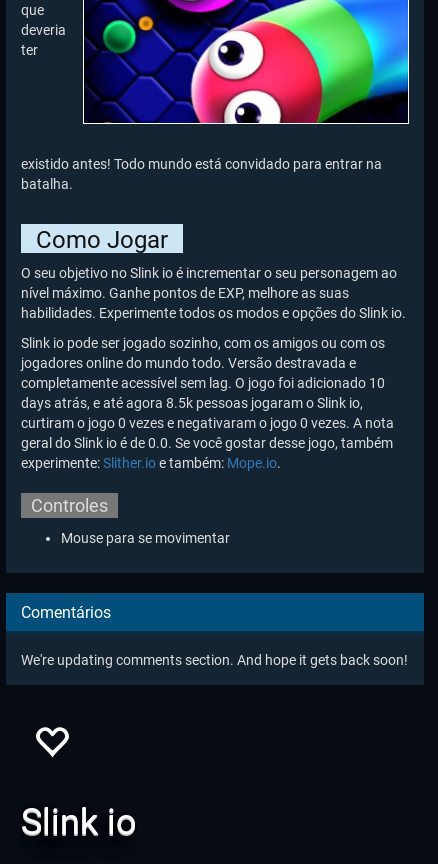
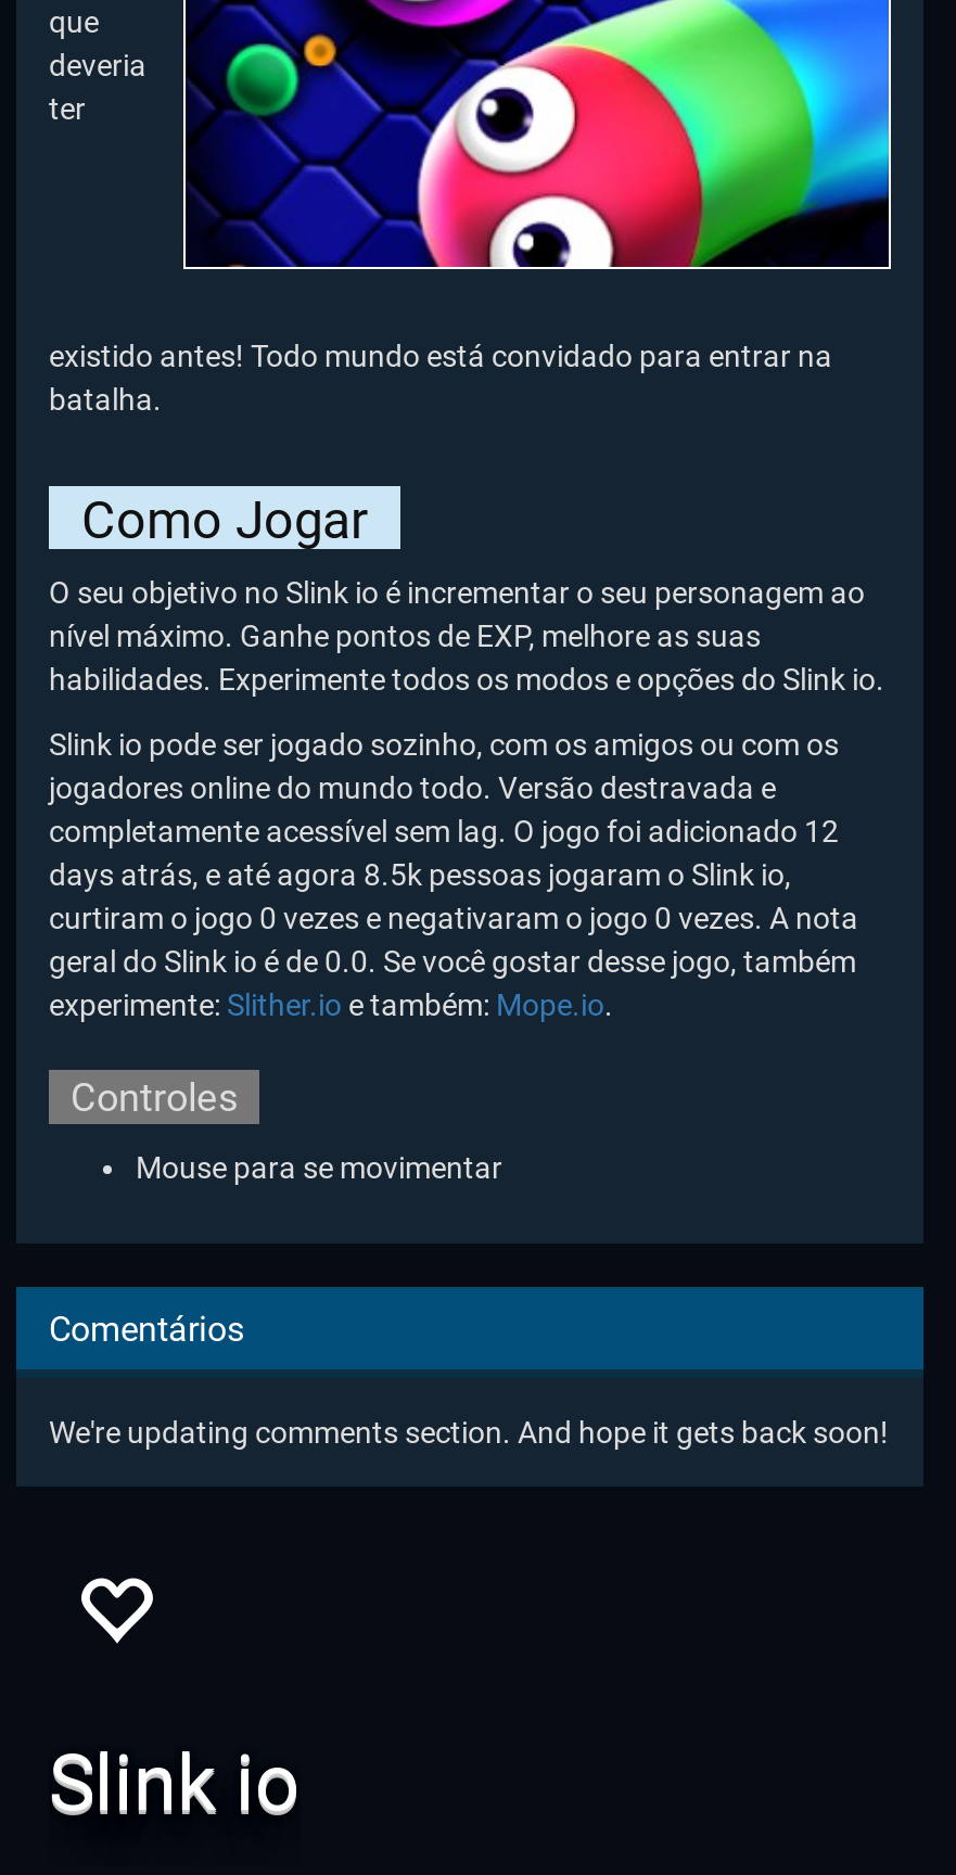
[21,375,385,391] completamente acessível sem lag. O jogo foi adicionado 10 -> [49,814,839,849] completamente acessível sem lag. O jogo foi adicionado 12

